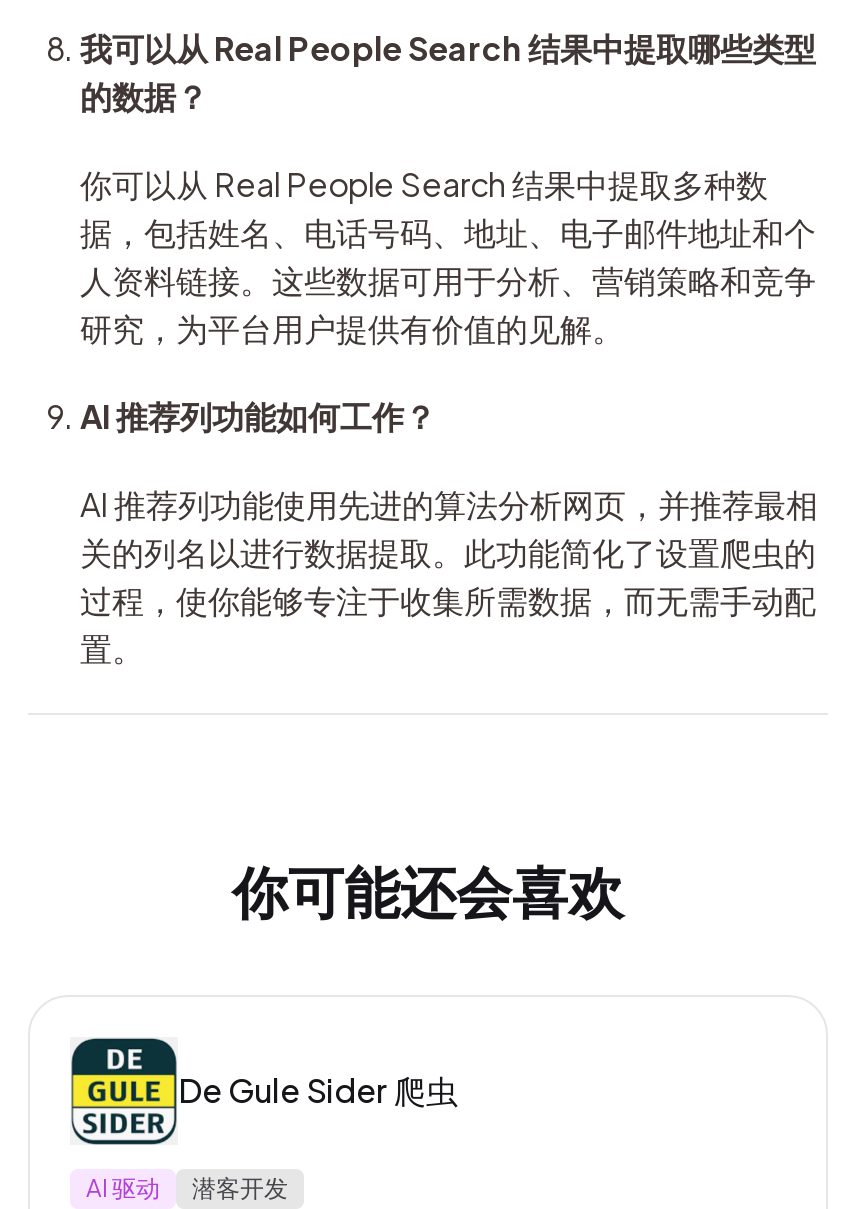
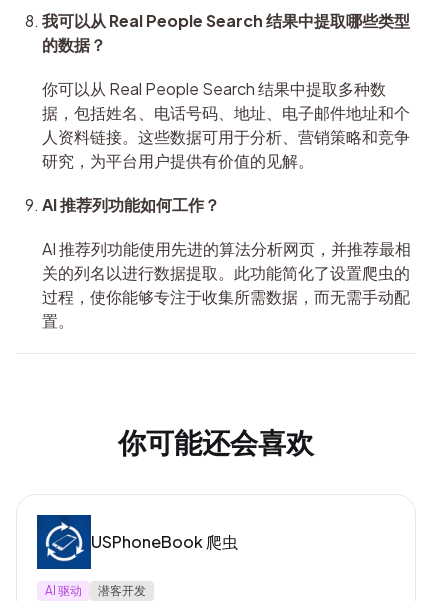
[70,1037,458,1147] [image] | De Gule Sider 爬虫 -> [36,514,238,570] [image] | USPhoneBook 爬虫

